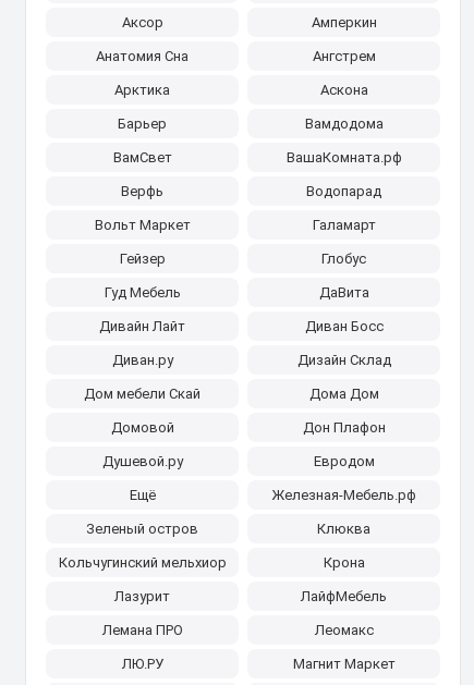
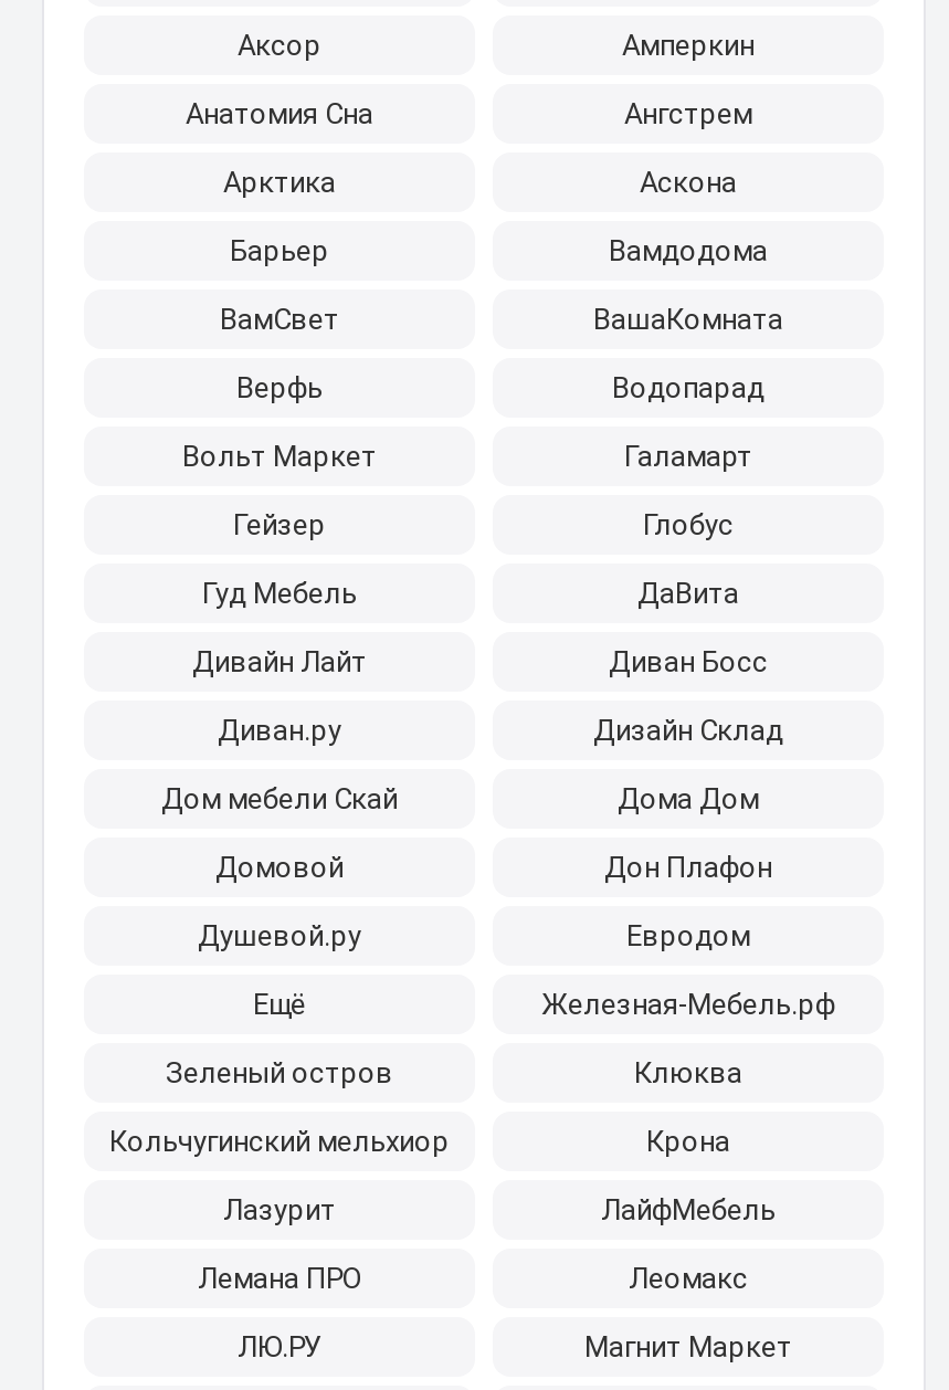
[286,149,402,166] ВашаКомната.рф -> [593,303,783,336] ВашаКомната

